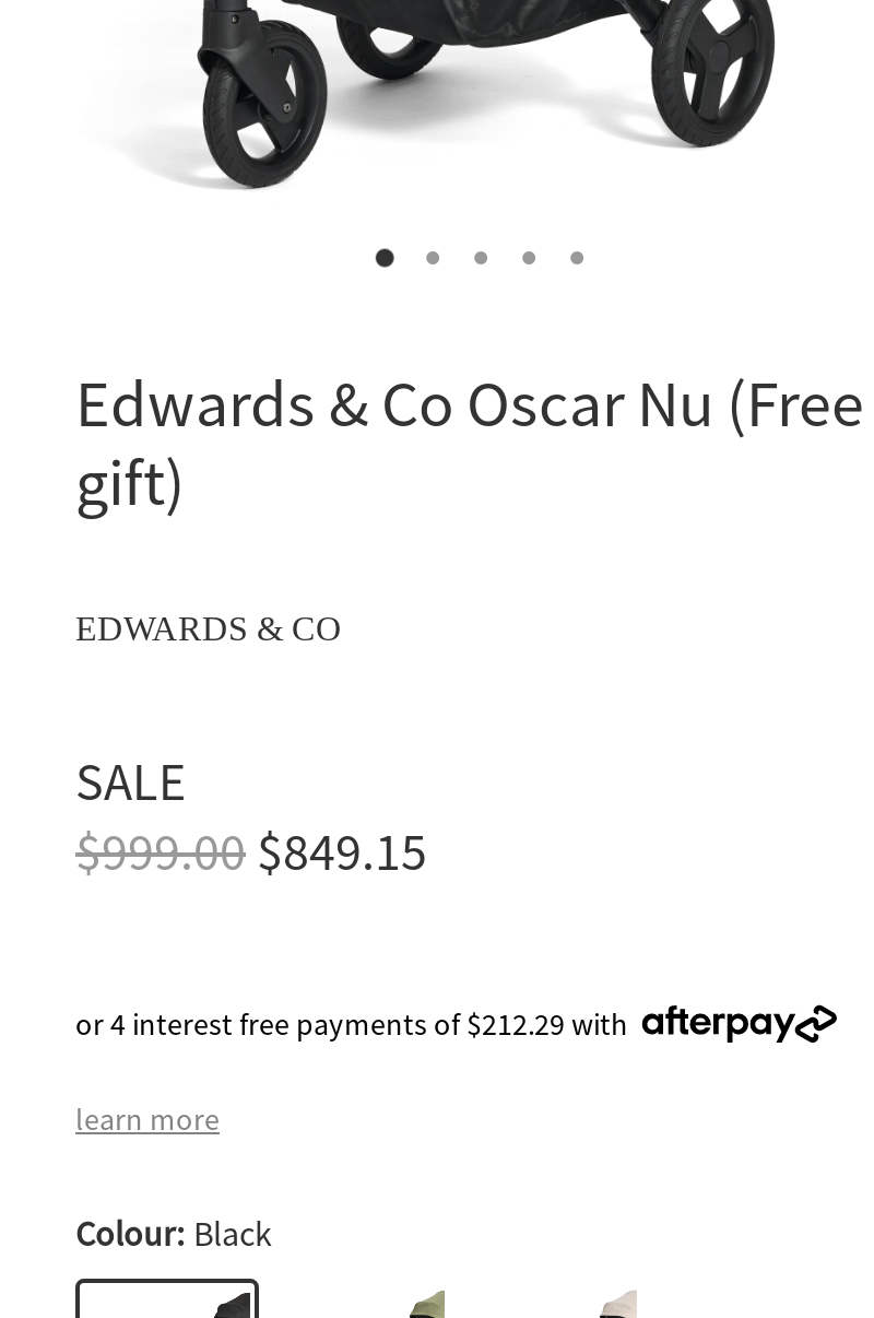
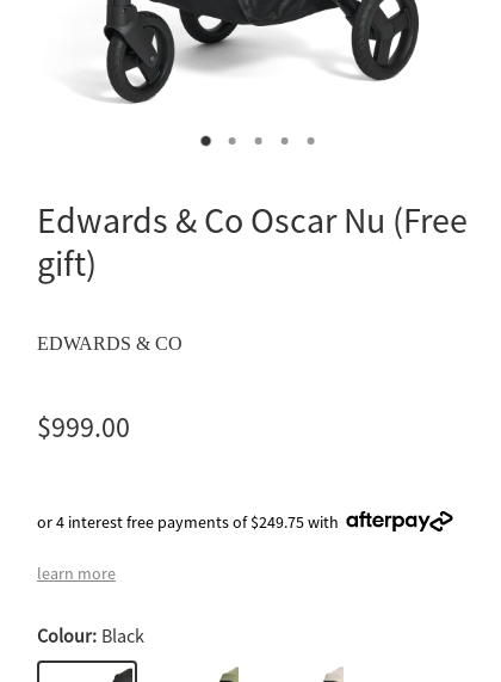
[75,749,427,885] SALE | $999.00 $849.15 -> [37,410,130,445] $999.00
[75,1005,628,1044] or 4 interest free payments of $212.29 with -> [37,511,339,532] or 4 interest free payments of $249.75 with

